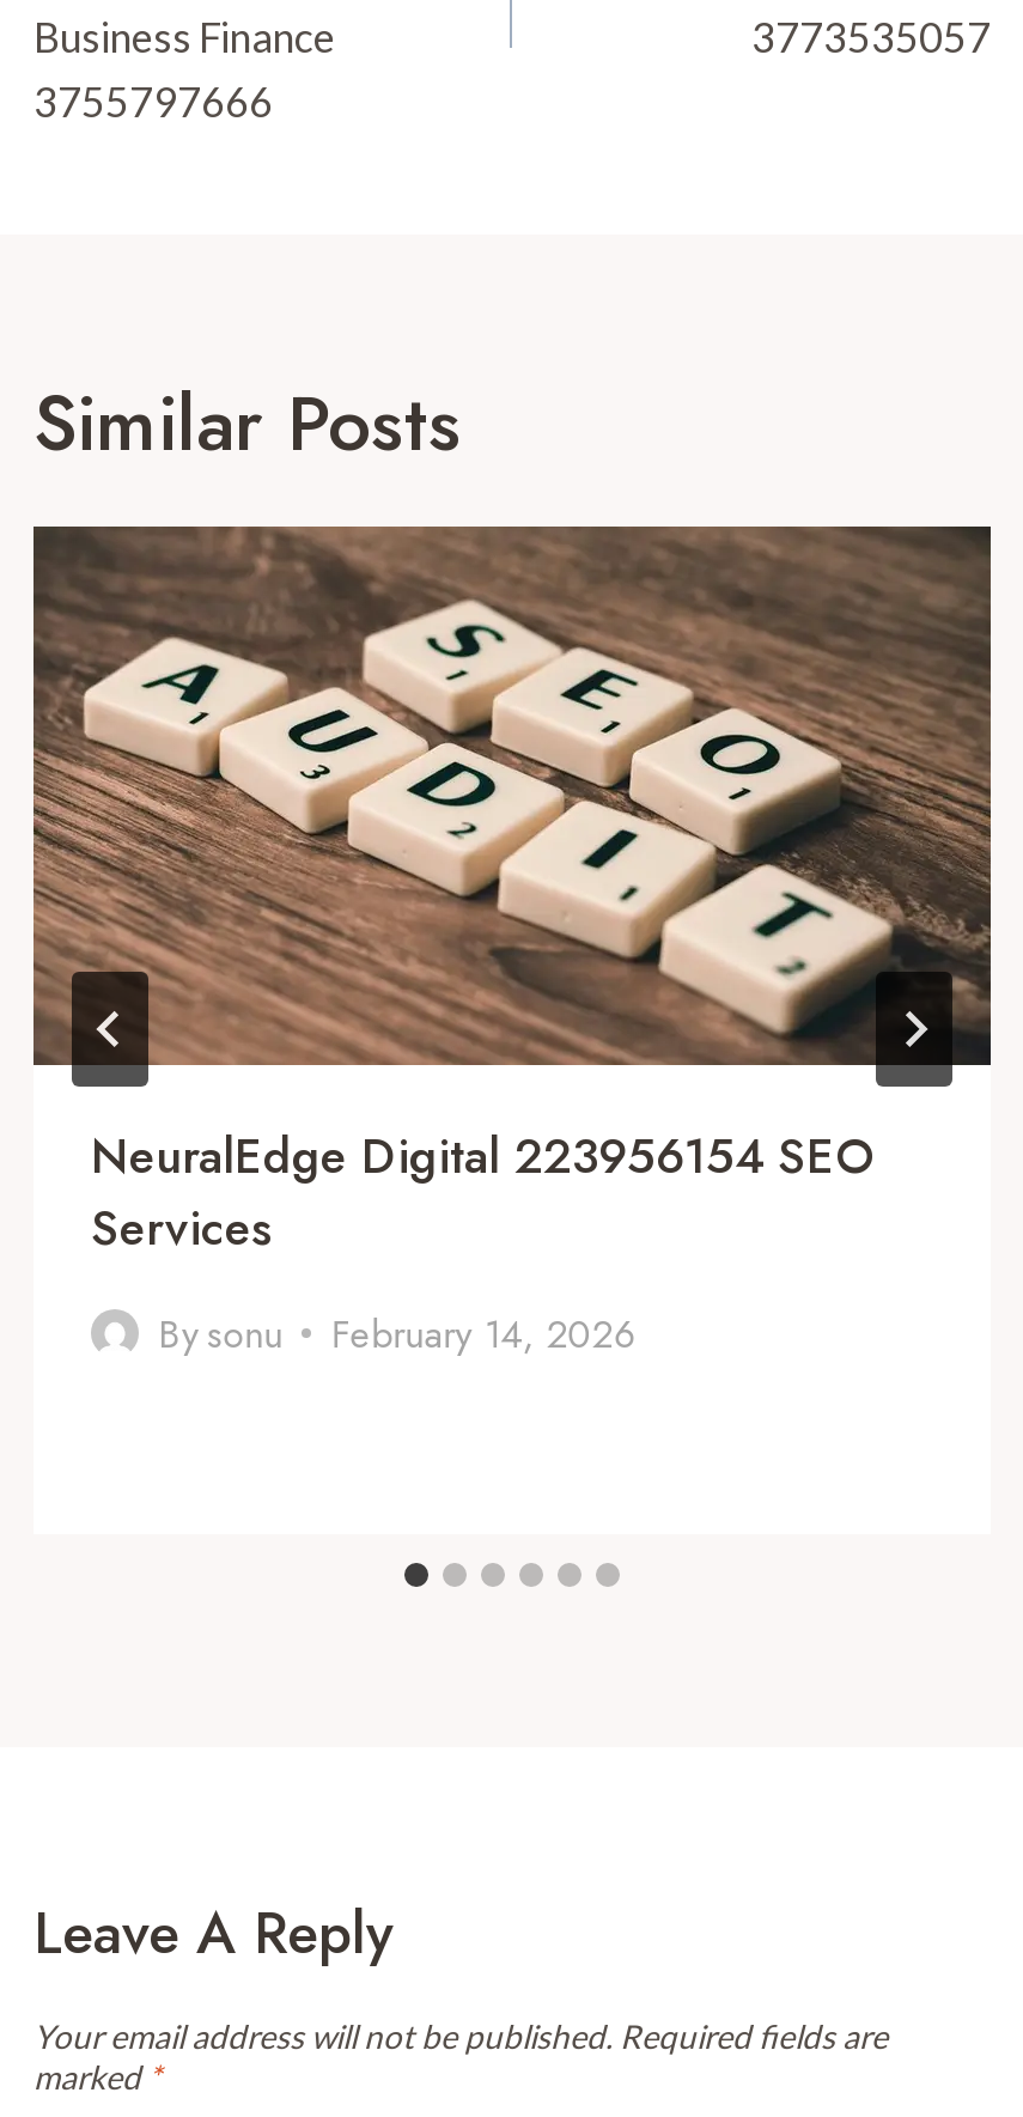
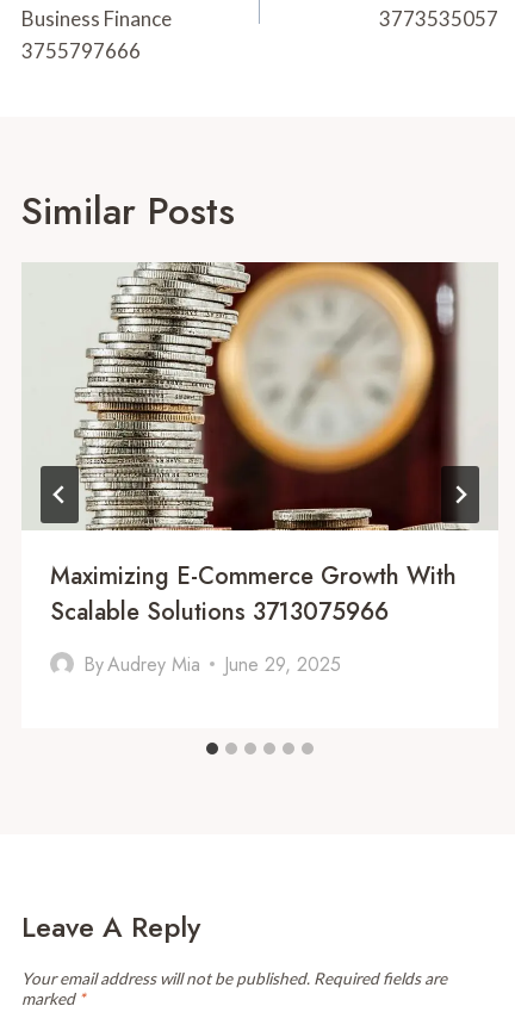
[31,524,993,1263] [image] | NeuralEdge Digital 223956154 SEO | Services -> [21,262,498,629] [image] | Maximizing E-Commerce Growth With | Scalable Solutions 3713075966
[158,1306,635,1361] By sonu | February 14, 2026 -> [83,650,341,678] By Audrey Mia | June 29, 2025

